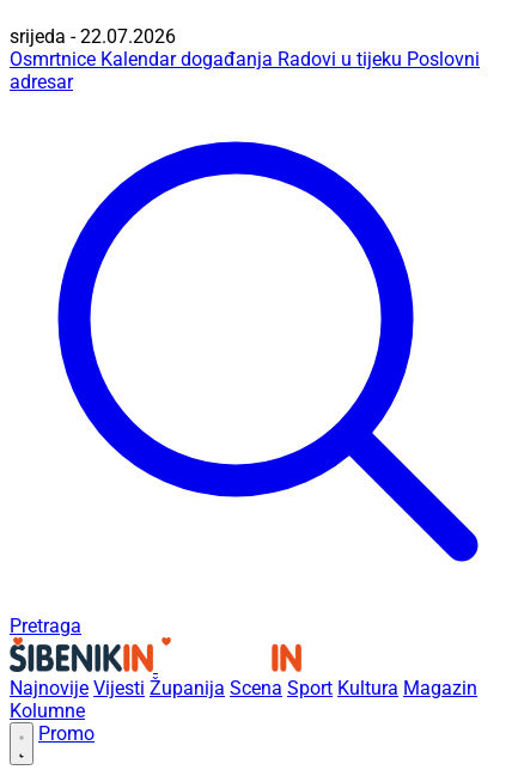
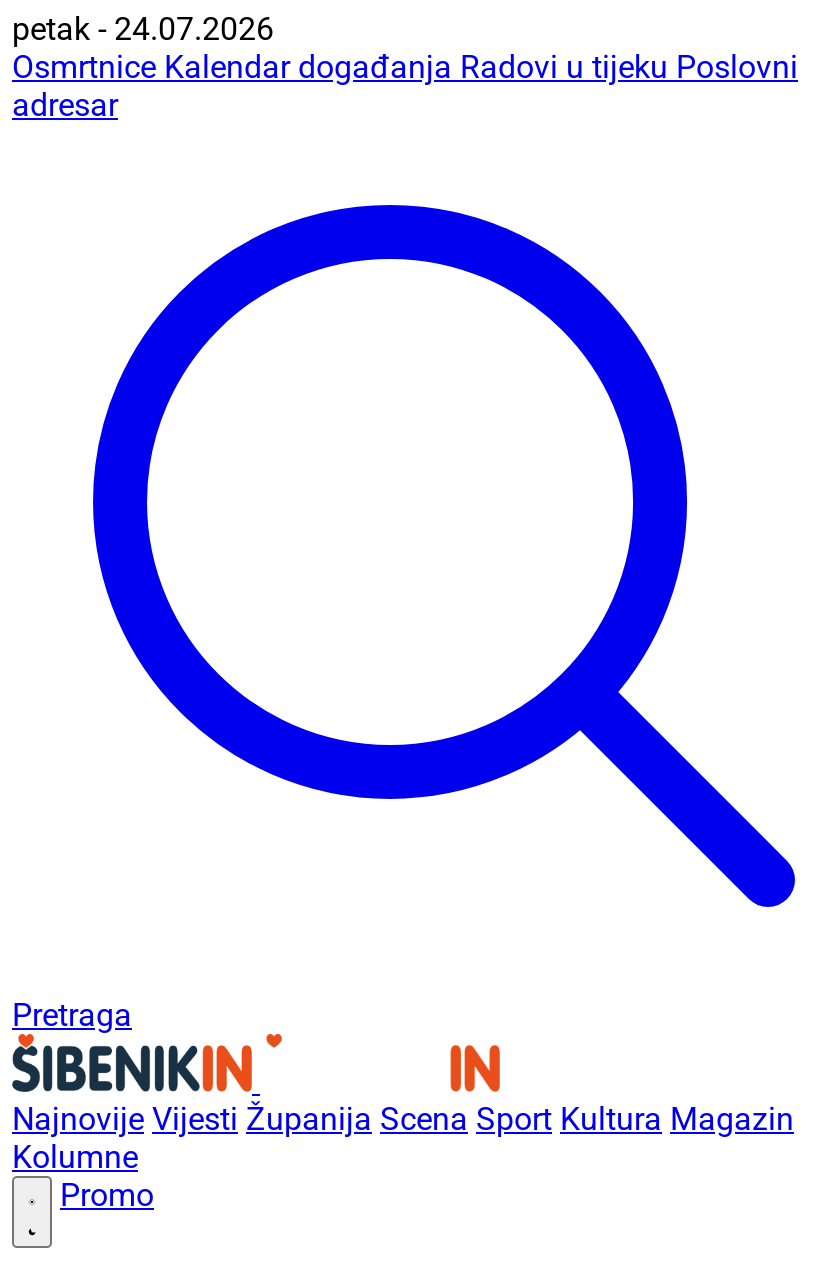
[10,25,176,48] srijeda - 22.07.2026 -> [12,10,274,48] petak - 24.07.2026

